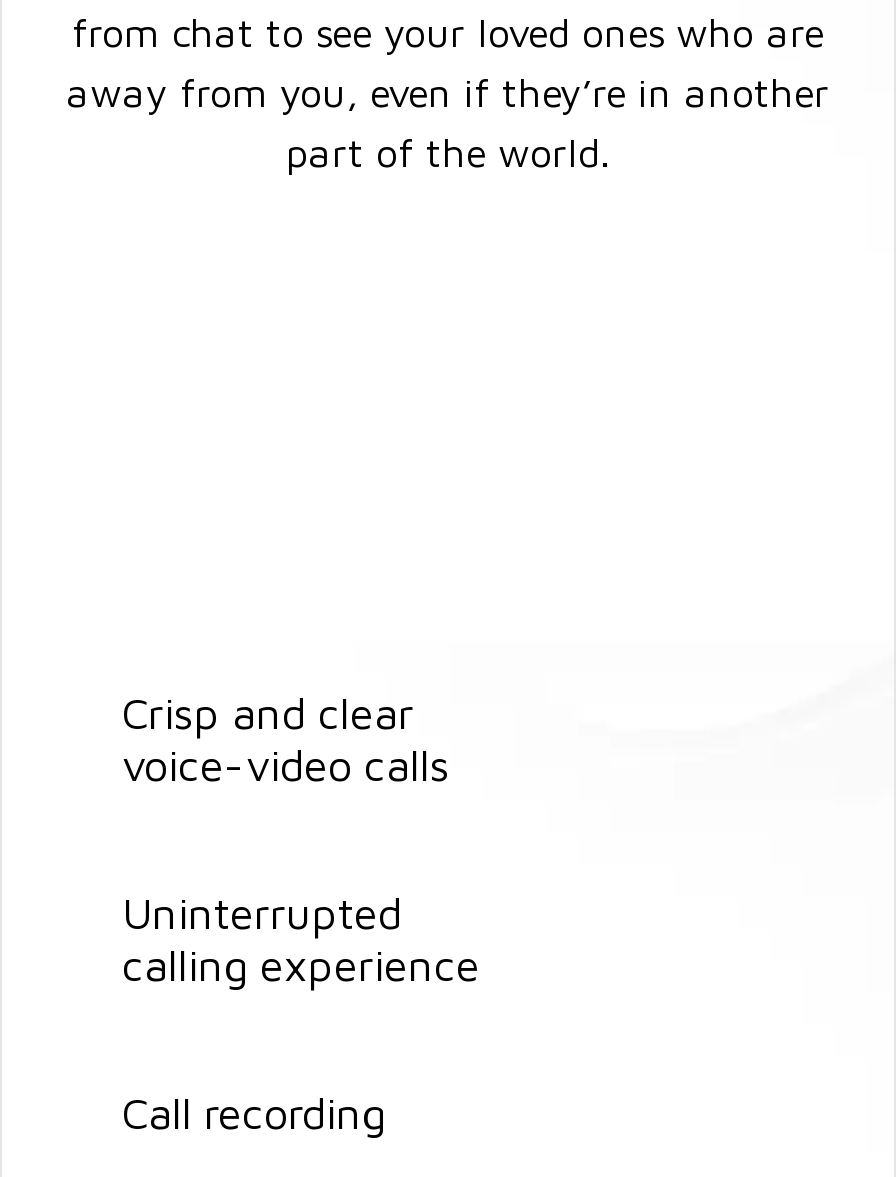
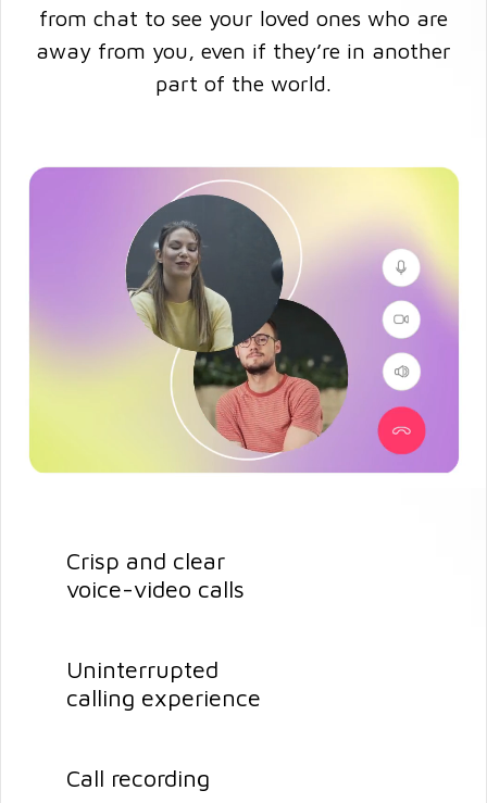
none -> [28,166,460,474] [image]

